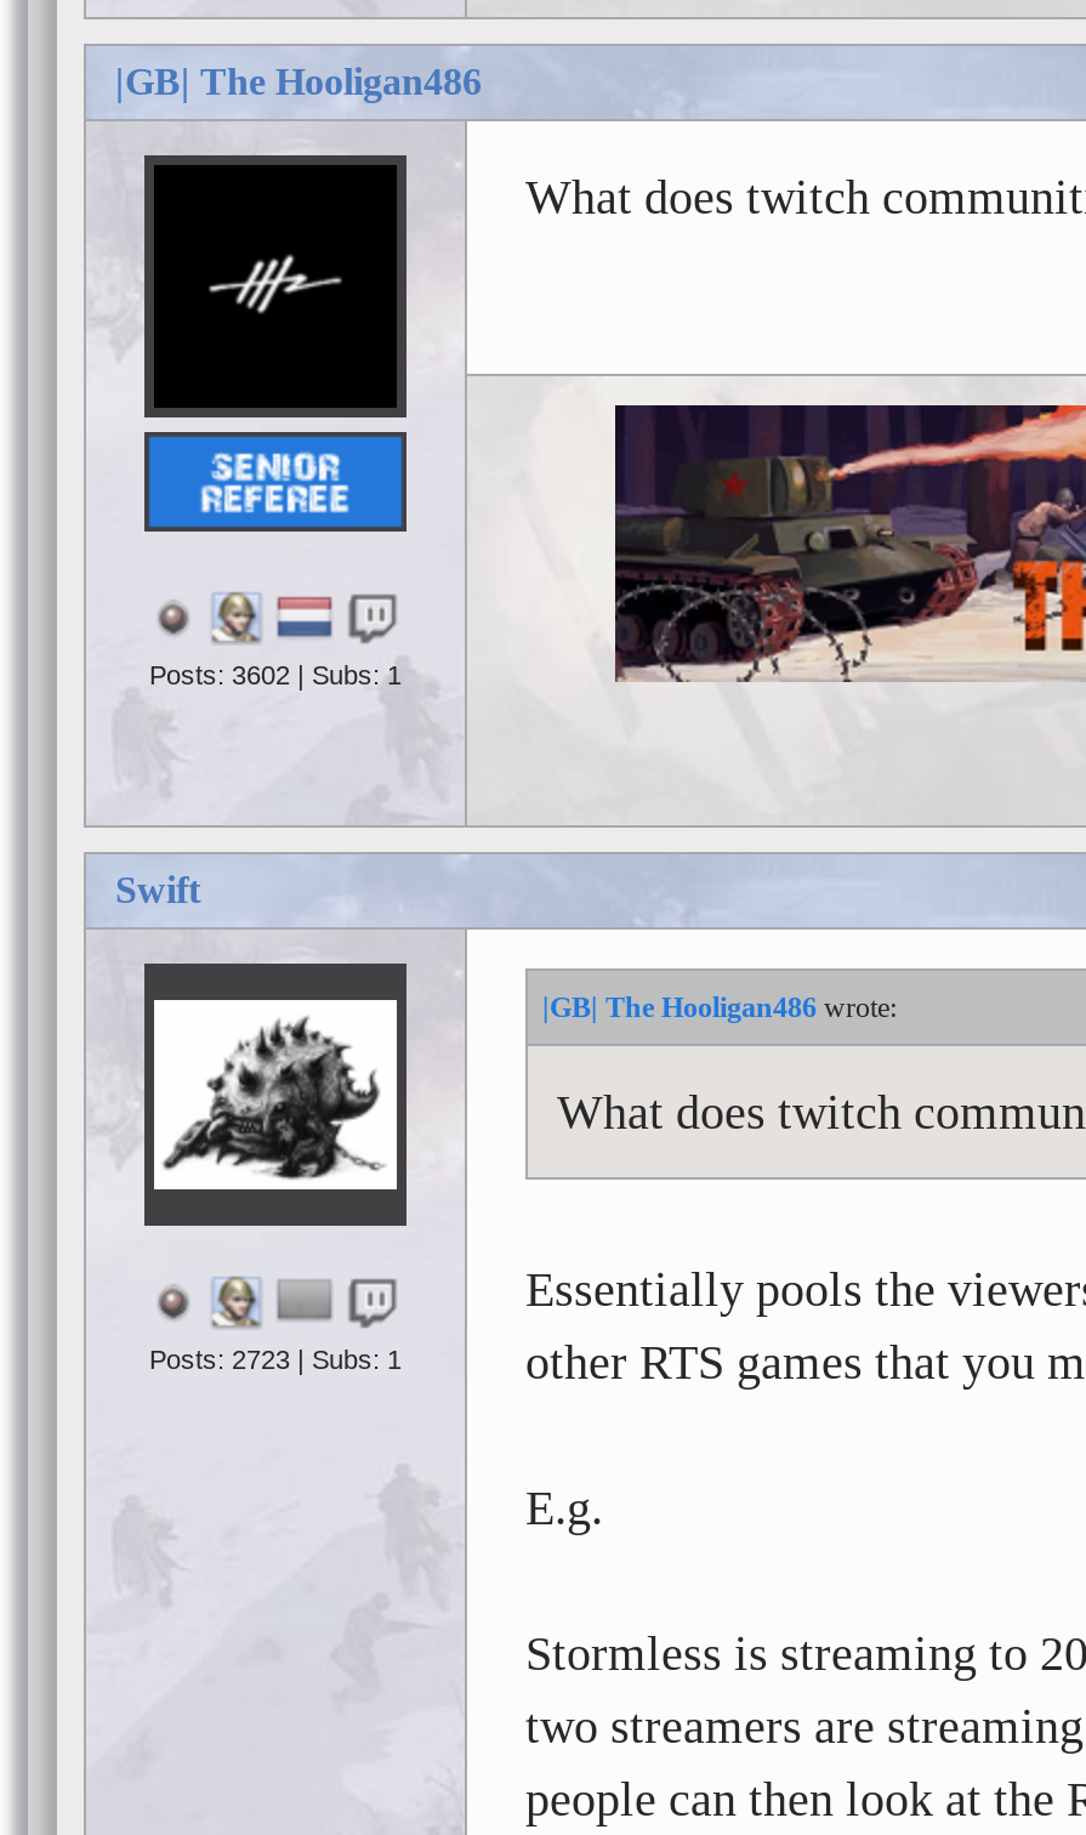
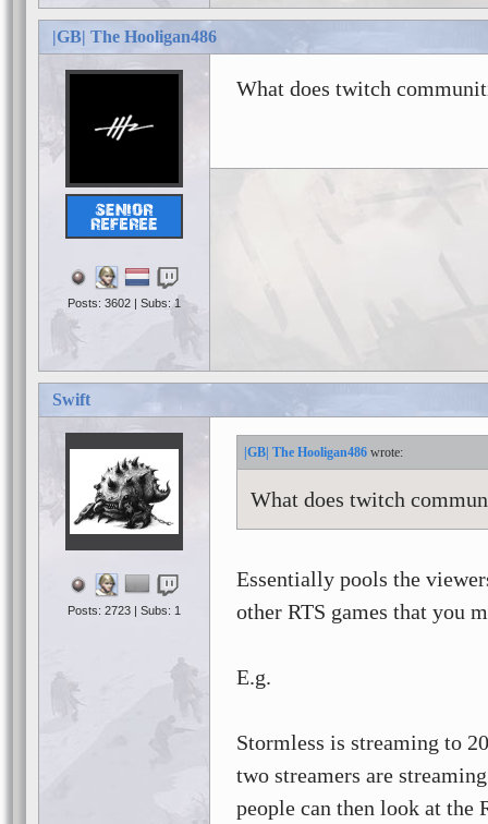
[613,403,1079,684] [image] -> none

